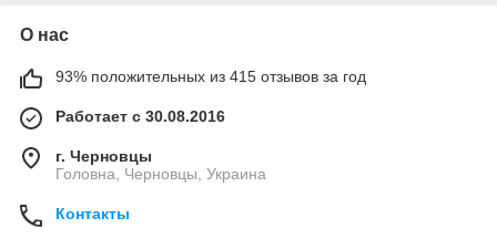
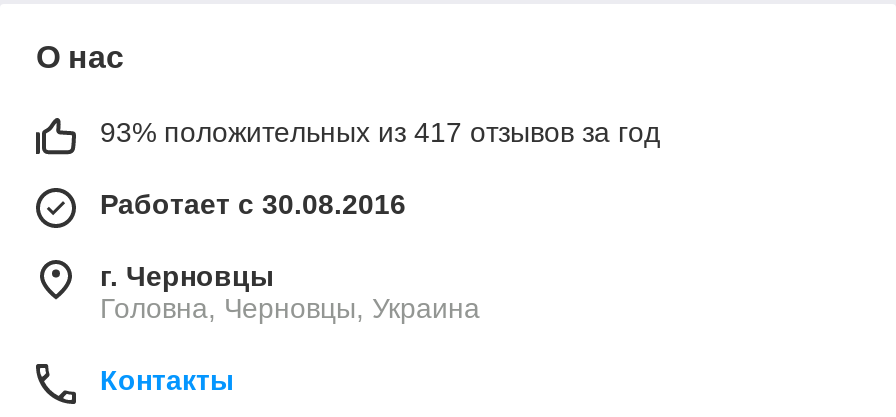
[55,68,366,85] 93% положительных из 415 отзывов за год -> [100,116,660,148] 93% положительных из 417 отзывов за год

